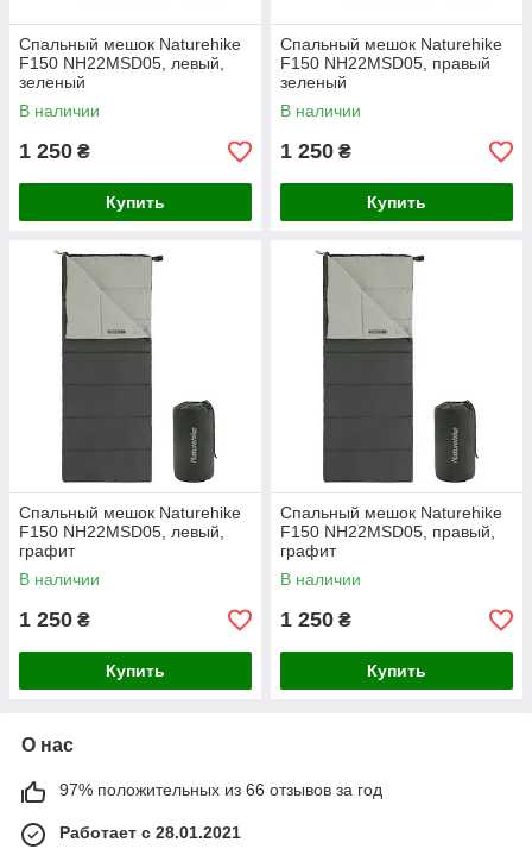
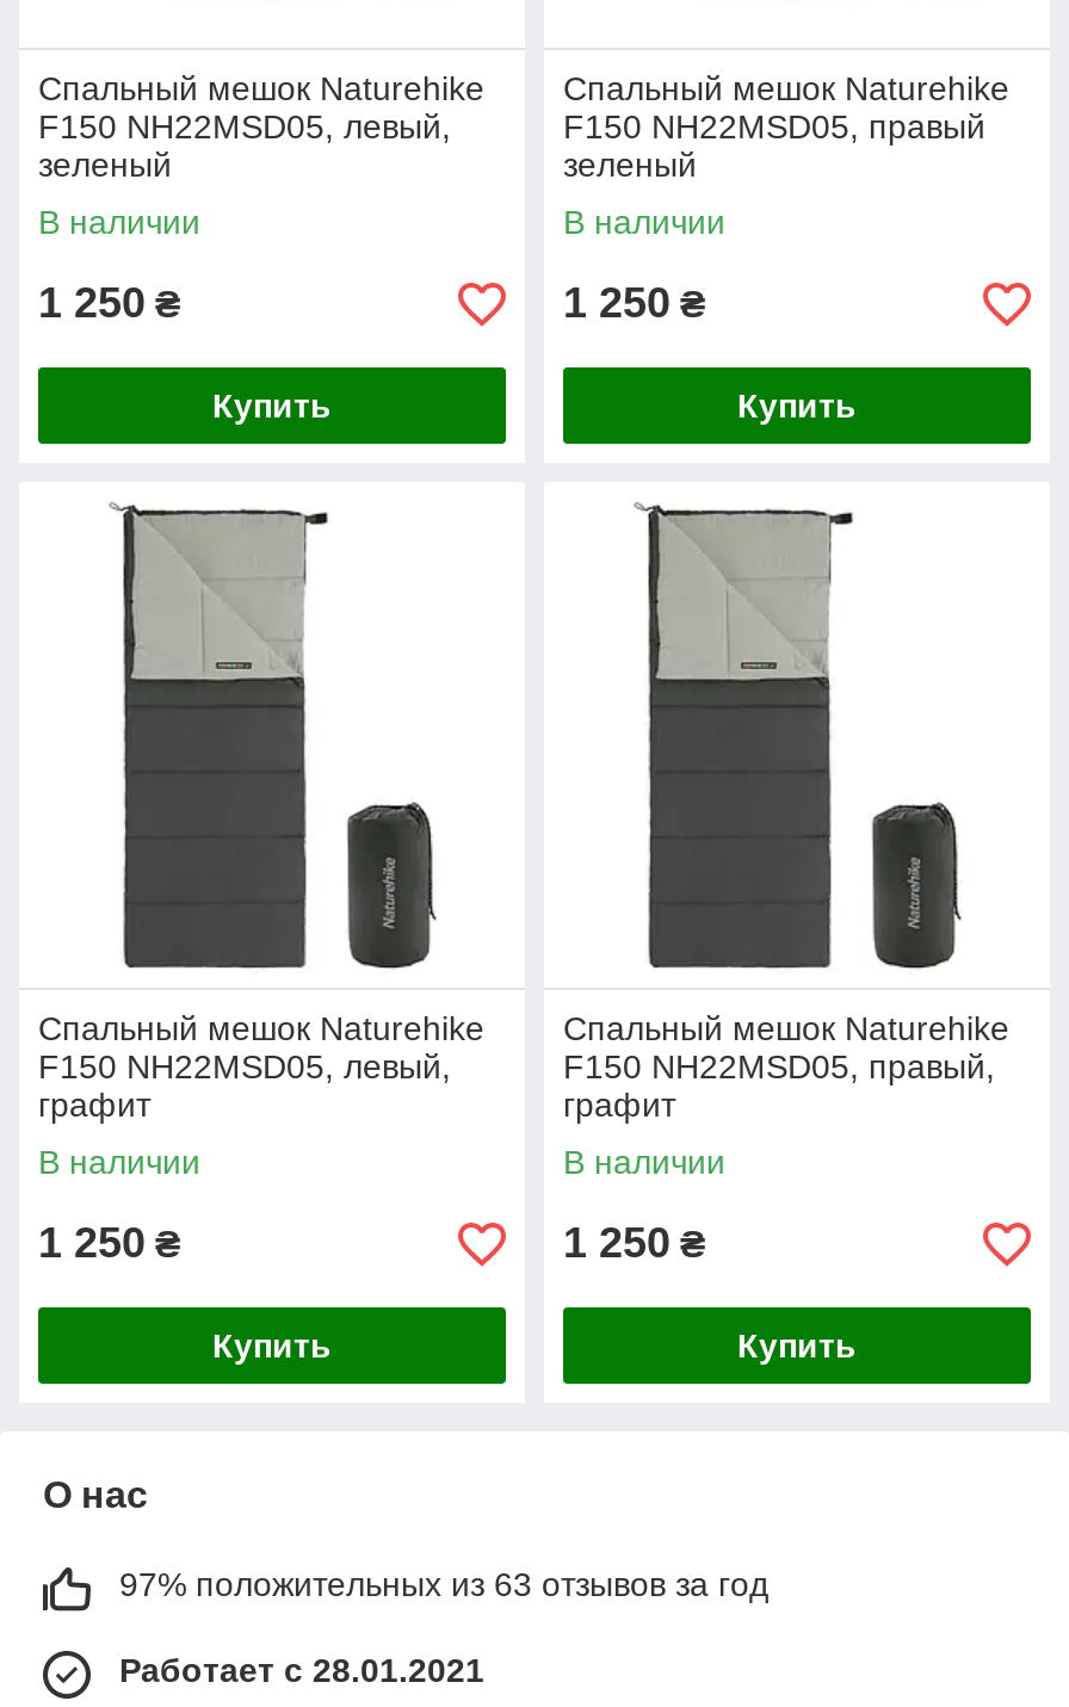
[59,780,382,799] 97% положительных из 66 отзывов за год -> [119,1565,768,1603] 97% положительных из 63 отзывов за год

